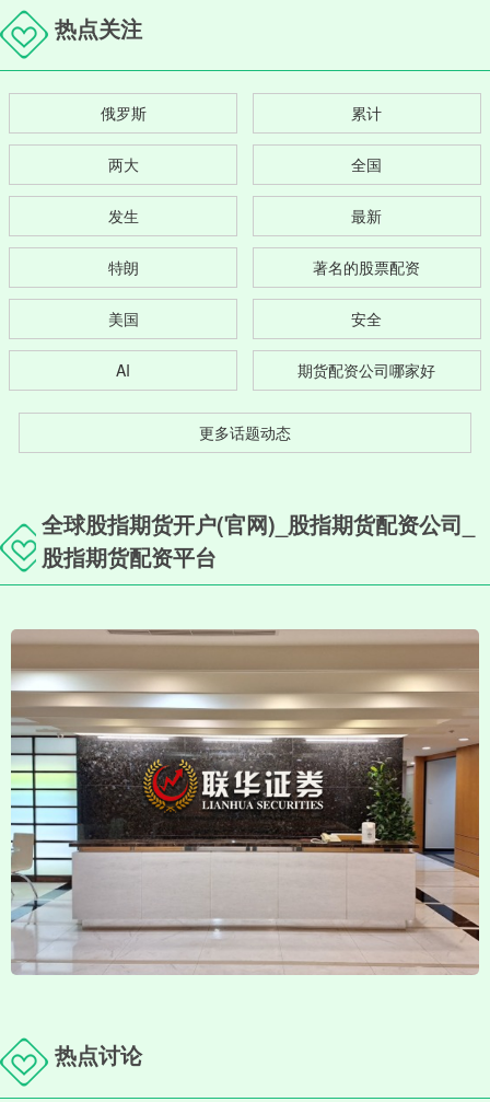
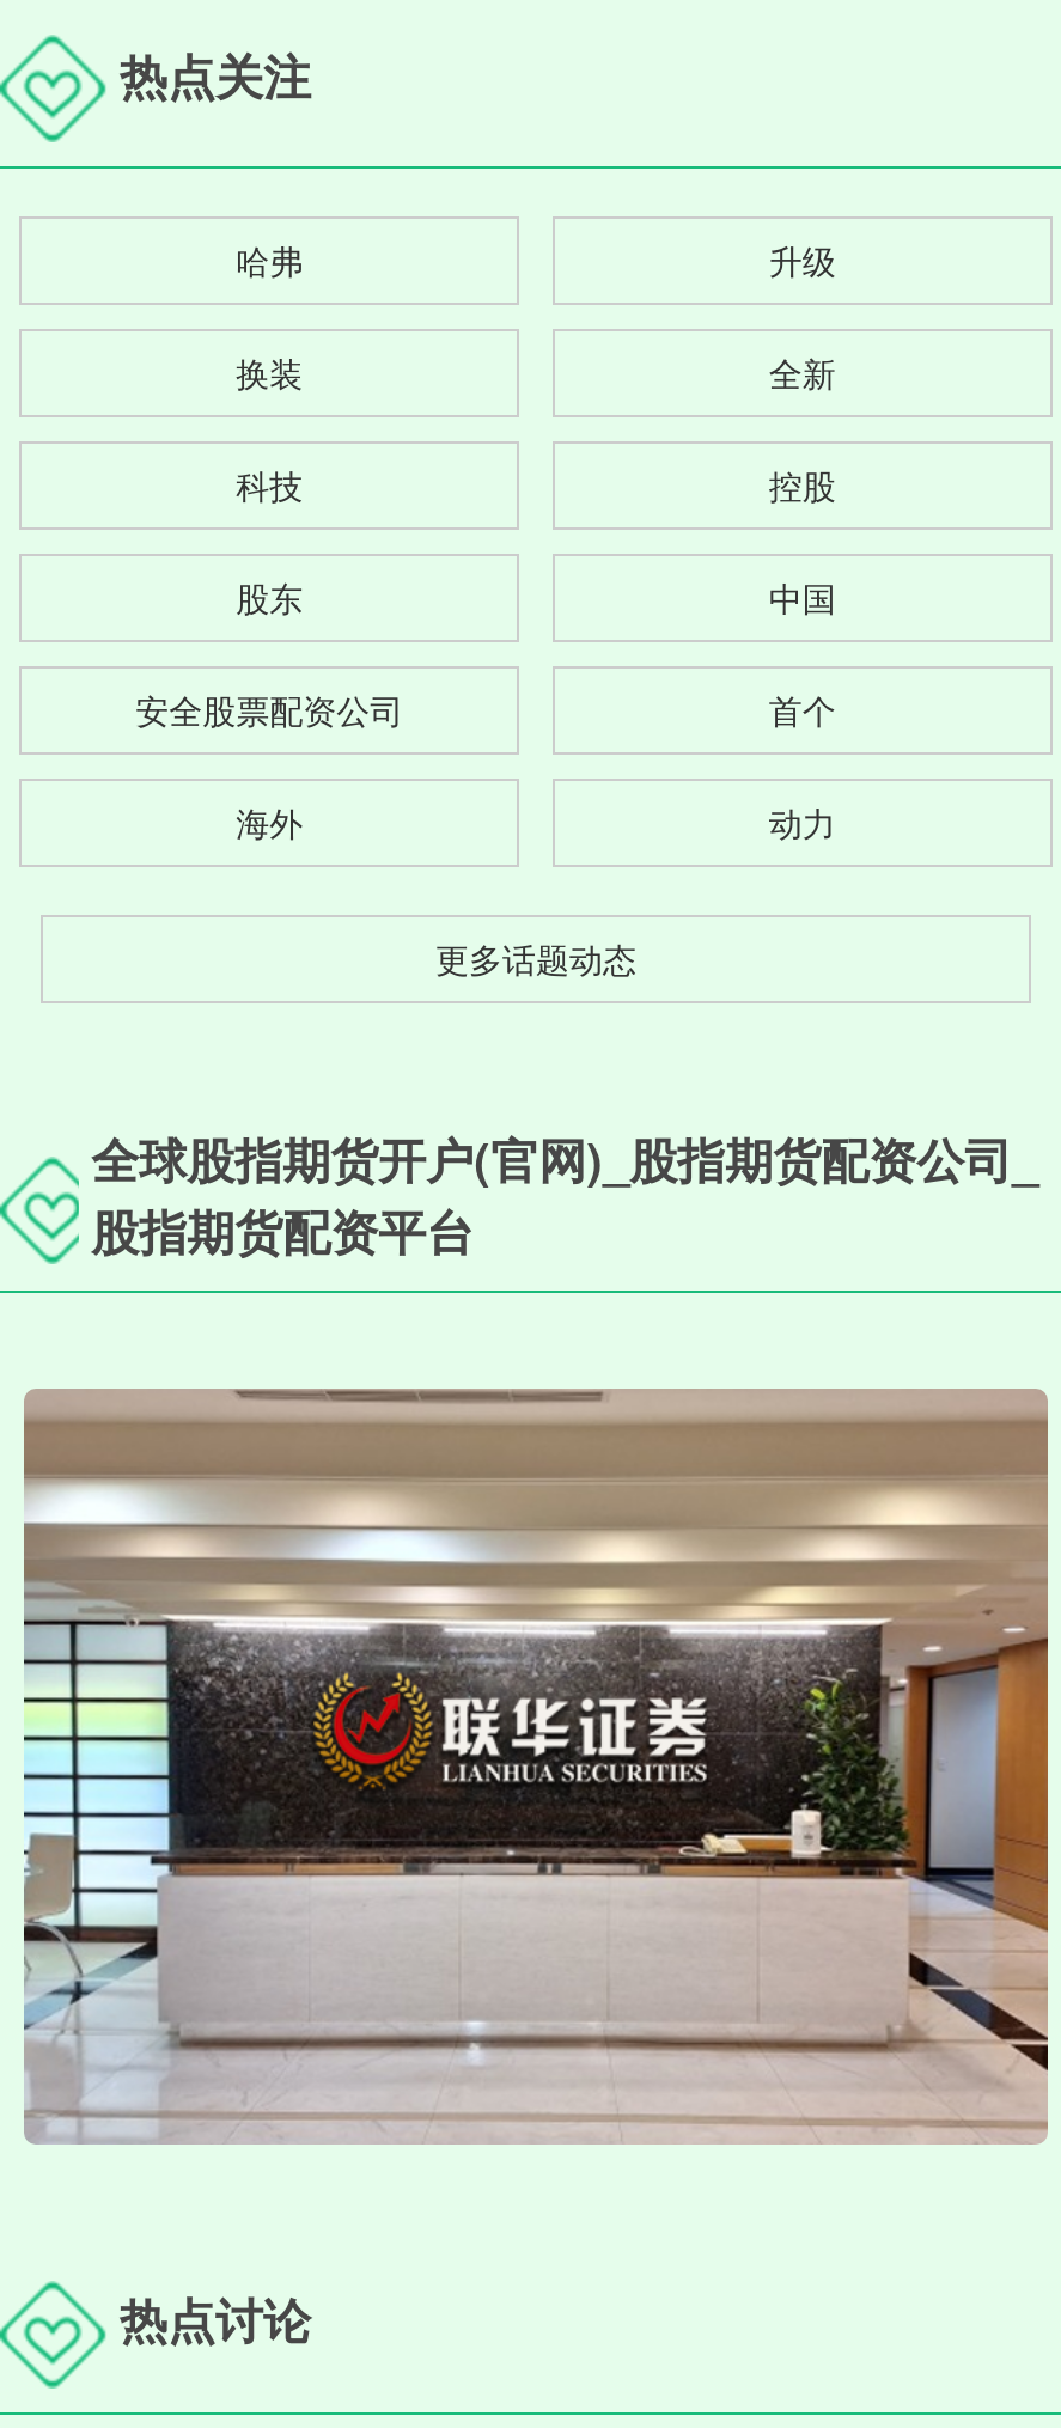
[100,102,382,124] 俄罗斯 | 累计 -> [236,236,836,284] 哈弗 | 升级
[108,153,382,175] 两大 | 全国 -> [236,349,836,396] 换装 | 全新
[108,205,382,227] 发生 | 最新 -> [236,461,836,509] 科技 | 控股
[108,256,420,278] 特朗 | 著名的股票配资 -> [236,573,836,621] 股东 | 中国
[108,308,382,330] 美国 | 安全 -> [136,686,836,734] 安全股票配资公司 | 首个
[116,359,436,381] AI | 期货配资公司哪家好 -> [236,798,836,846] 海外 | 动力

